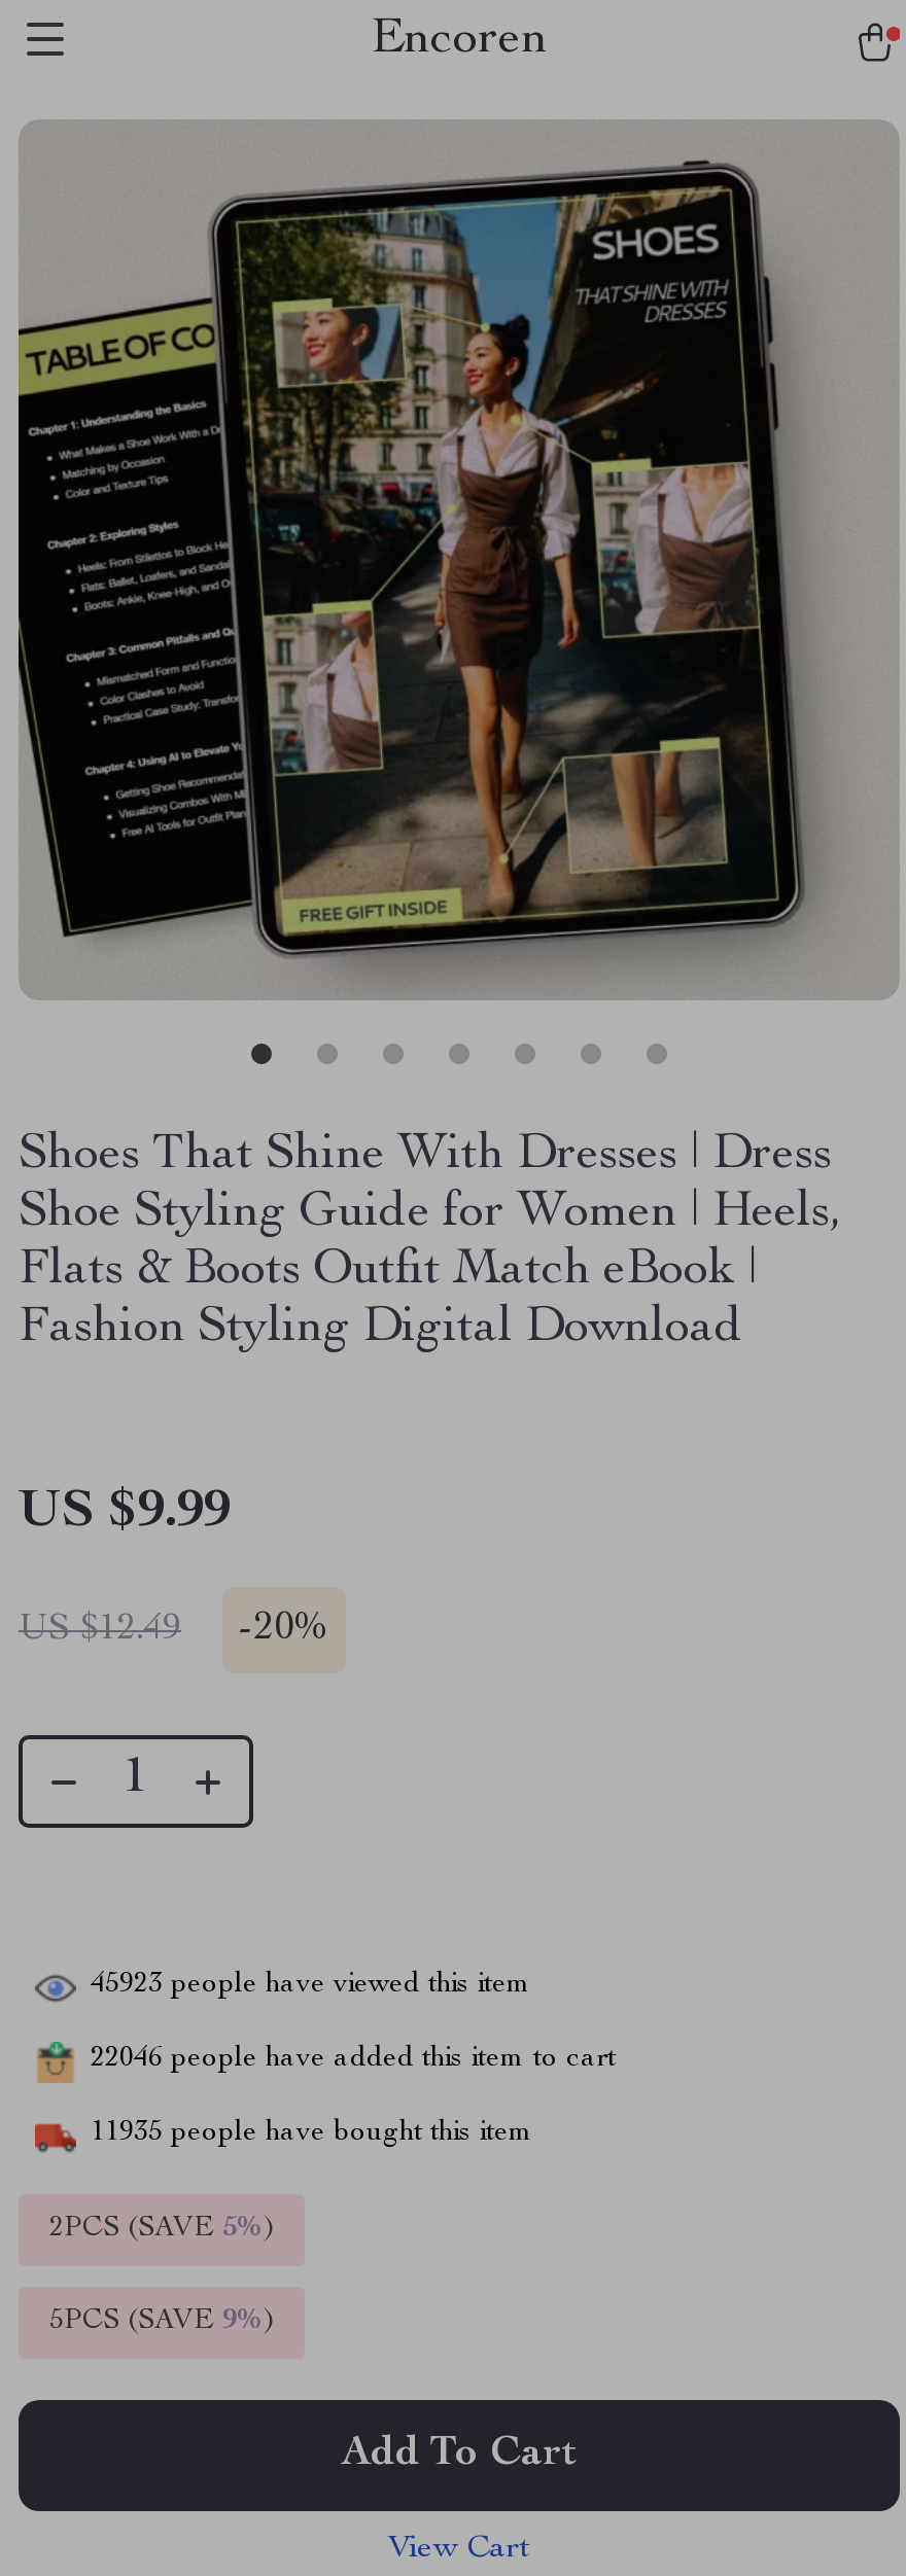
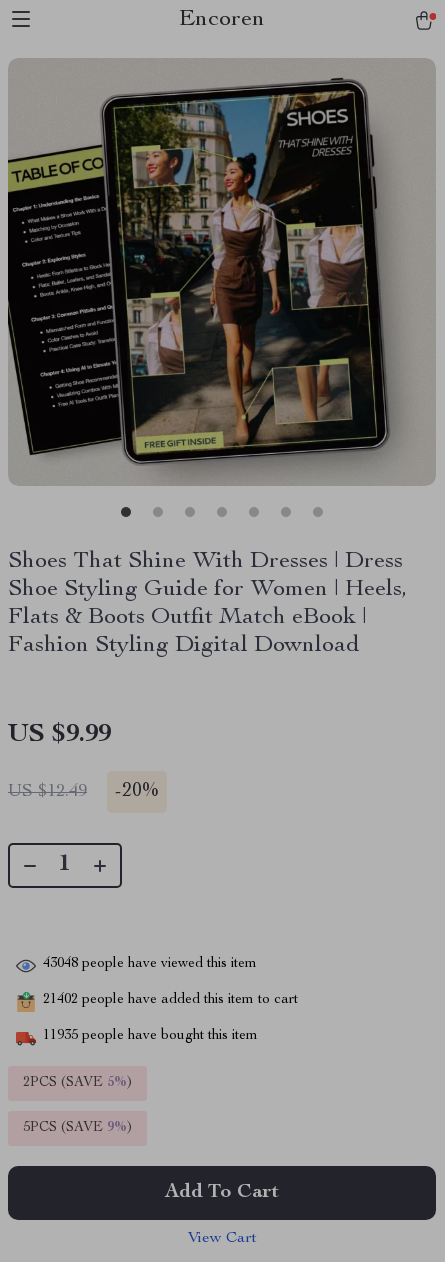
[91,1970,531,1999] 45923 people have viewed this item -> [43,957,257,971] 43048 people have viewed this item
[91,2045,616,2073] 22046 people have added this item to cart -> [43,993,298,1007] 21402 people have added this item to cart

